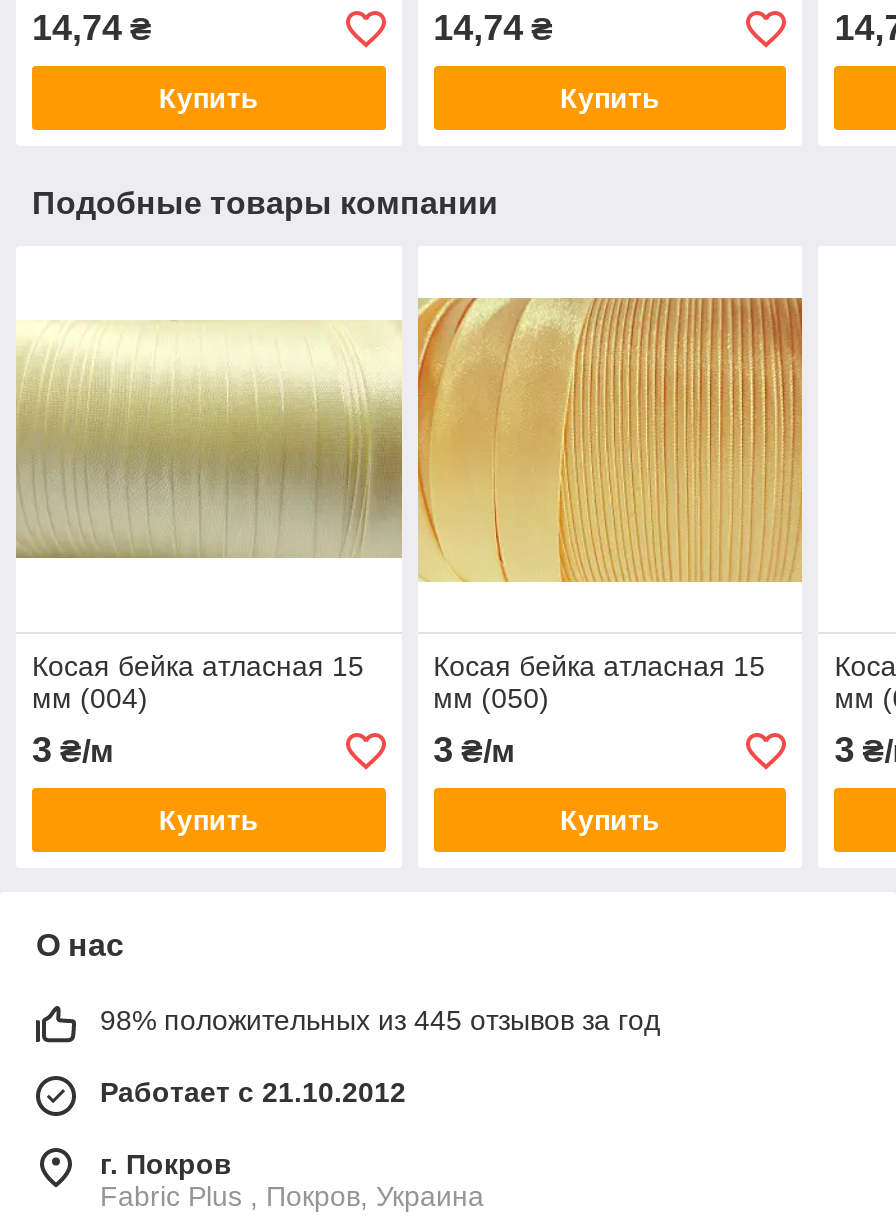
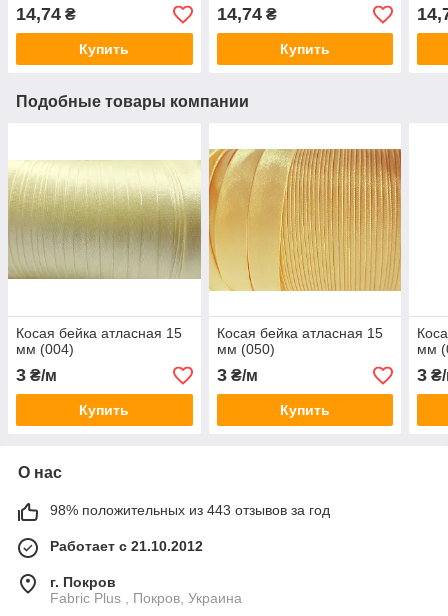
[100,1004,660,1036] 98% положительных из 445 отзывов за год -> [50,502,330,518] 98% положительных из 443 отзывов за год

